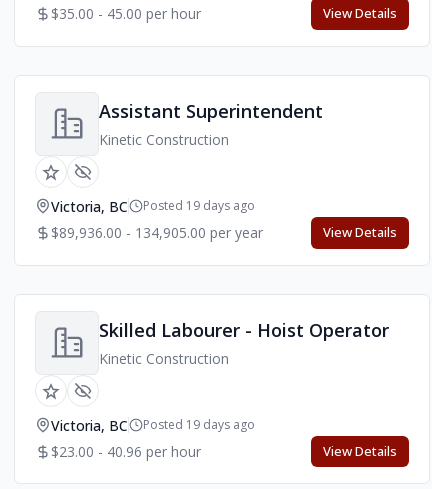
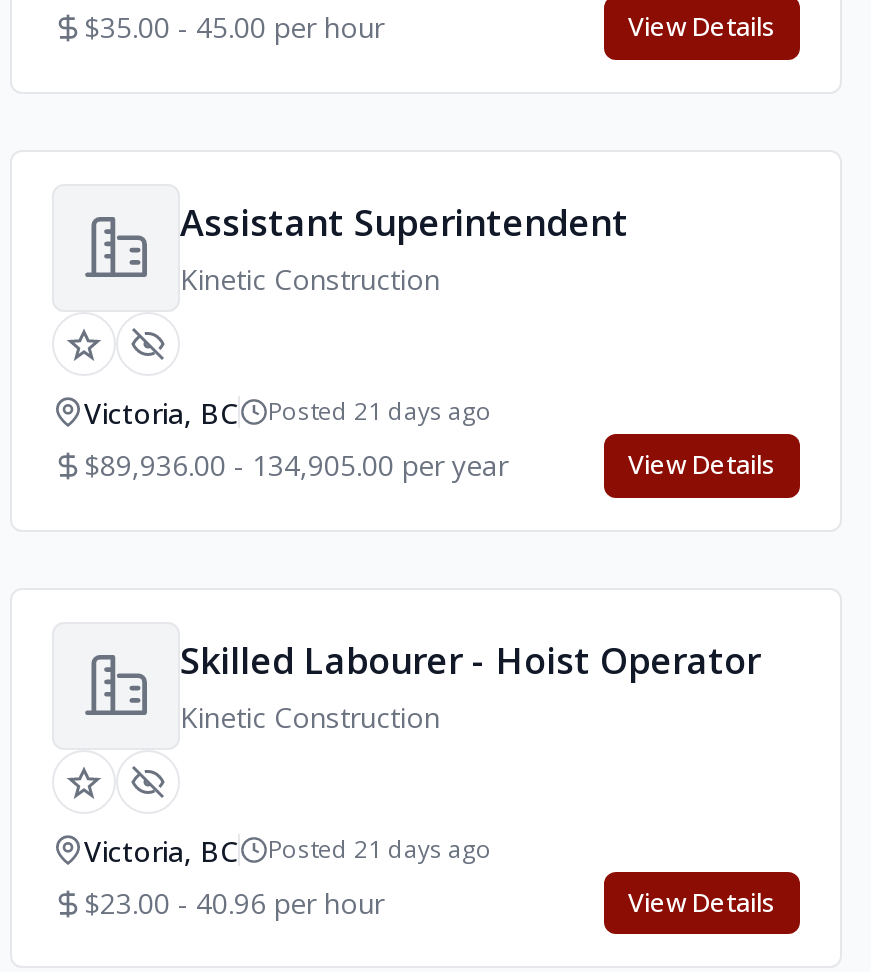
[143,197,255,214] Posted 19 days ago -> [268,395,492,429] Posted 21 days ago
[143,416,255,433] Posted 19 days ago -> [268,832,492,866] Posted 21 days ago

